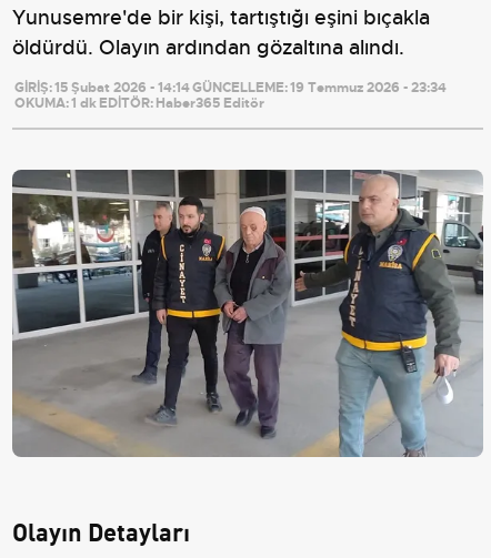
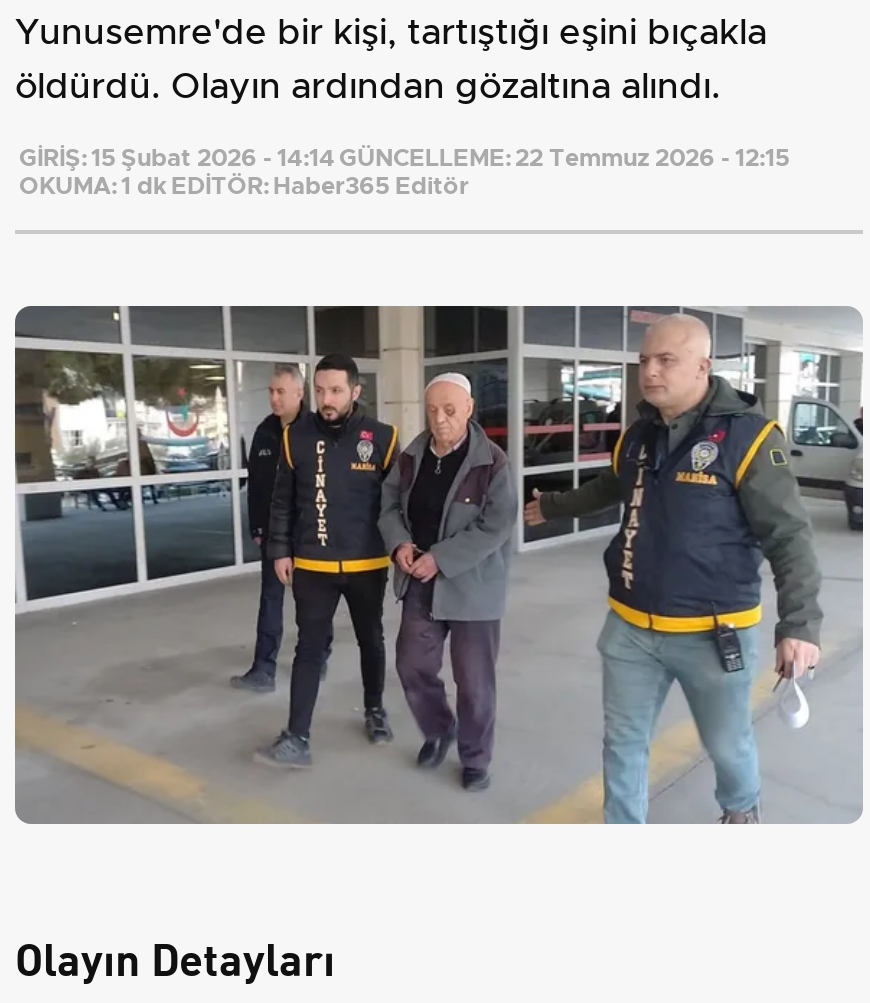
[14,79,447,97] GİRİŞ: 15 Şubat 2026 - 14:14 GÜNCELLEME: 19 Temmuz 2026 - 23:34 -> [19,142,789,174] GİRİŞ: 15 Şubat 2026 - 14:14 GÜNCELLEME: 22 Temmuz 2026 - 12:15

